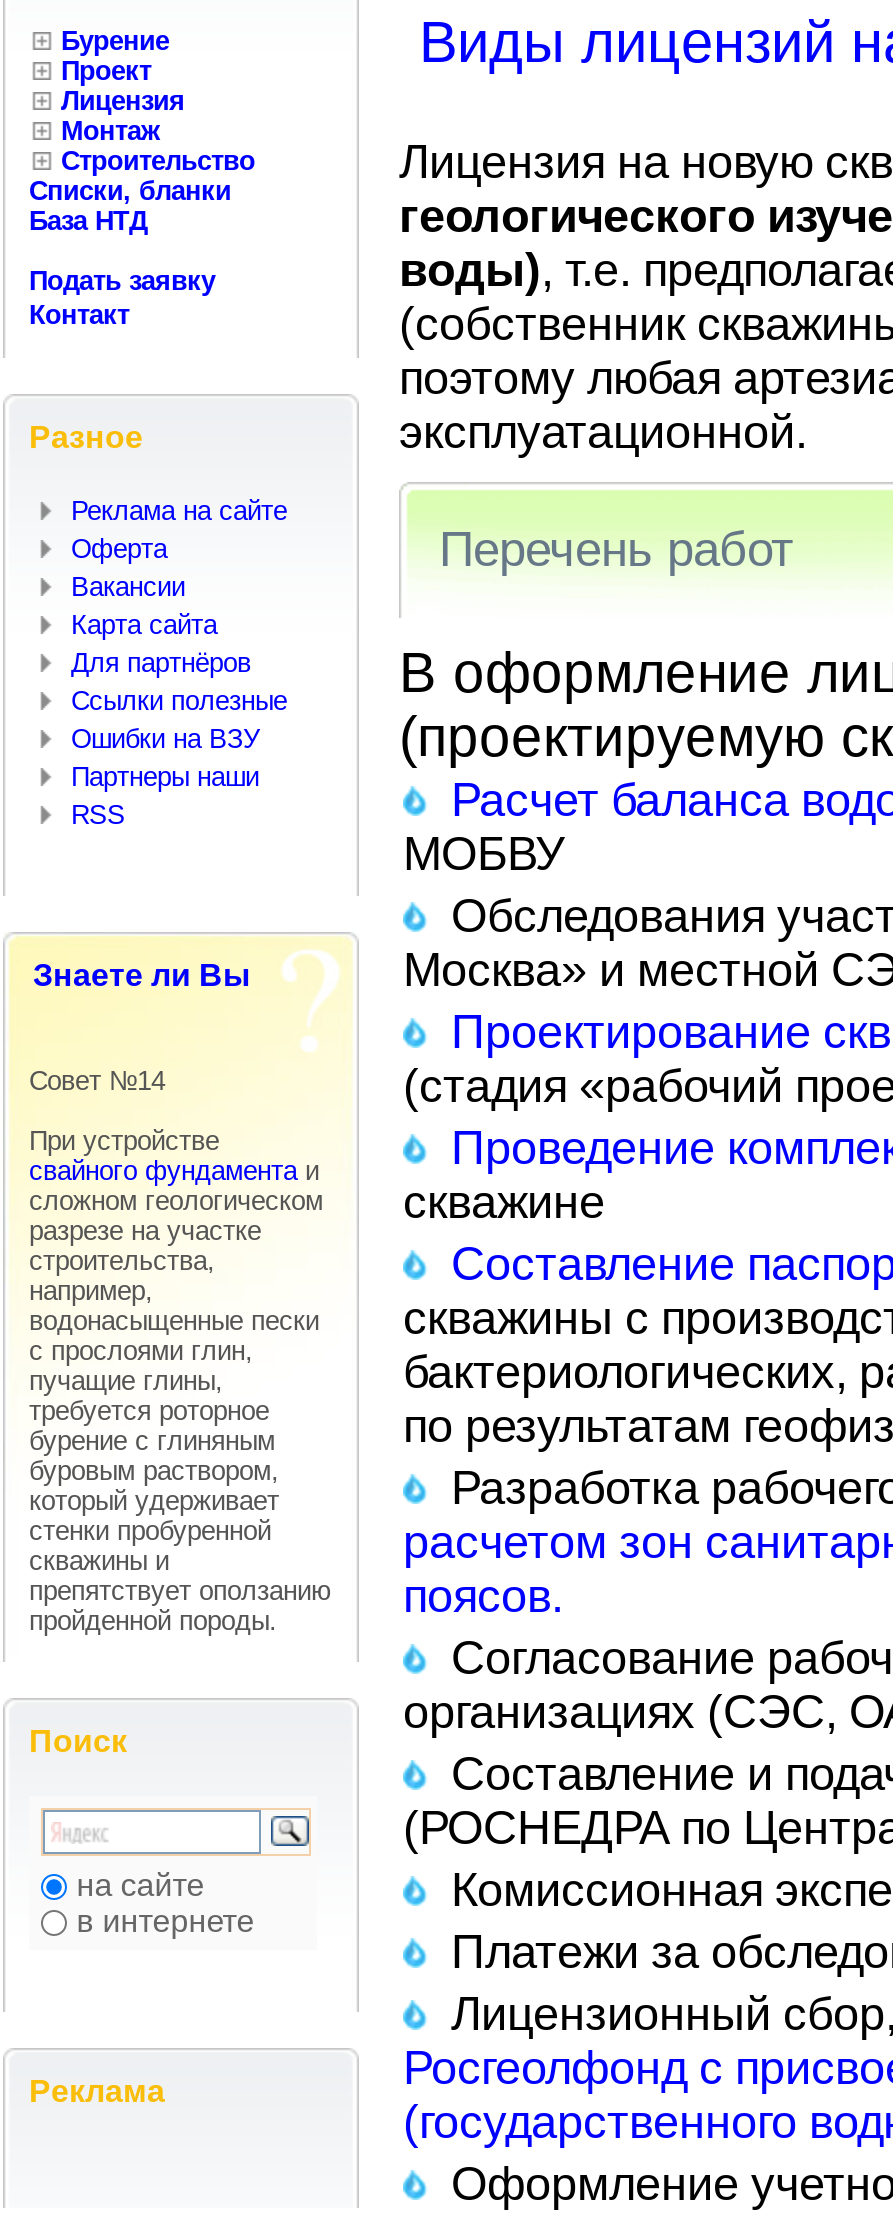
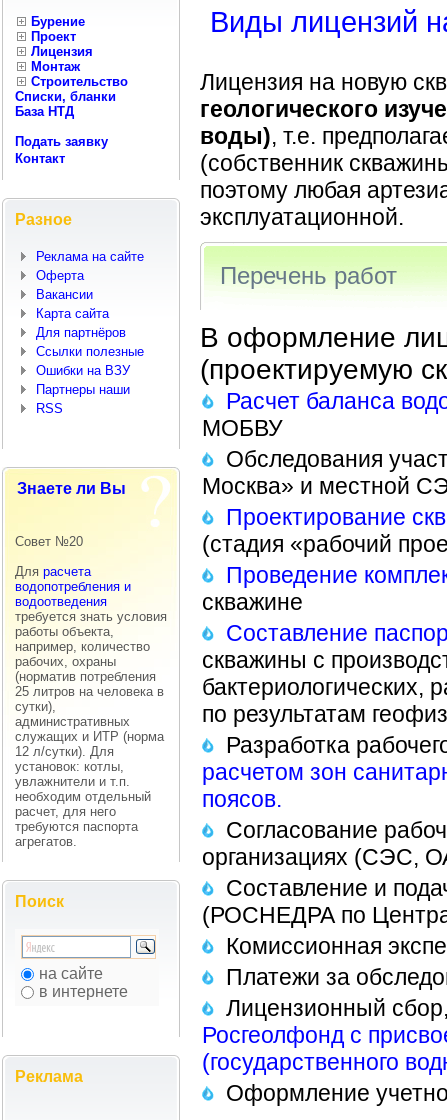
[29,1066,165,1096] Совет №14 -> [15,534,83,549] Совет №20
[29,1126,331,1636] При устройстве | свайного фундамента и | сложном геологическом | разрезе на участке | строительства, | например, | водонасыщенные пески | с прослоями глин, | пучащие глины, | требуется роторное | бурение с глиняным | буровым раствором, | который удерживает | стенки пробуренной | скважины и | препятствует оползанию | пройденной породы. -> [15,564,167,849] Для расчета | водопотребления и | водоотведения | требуется знать условия | работы объекта, | например, количество | рабочих, охраны | (норматив потребления | 25 литров на человека в | сутки), | административных | служащих и ИТР (норма | 12 л/сутки). Для | установок: котлы, | увлажнители и т.п. | необходим отдельный | расчет, для него | требуются паспорта | агрегатов.
moved [29,1724,255,2108] -> [15,893,128,1085]: Поиск | на сайте | в интернете | Реклама

